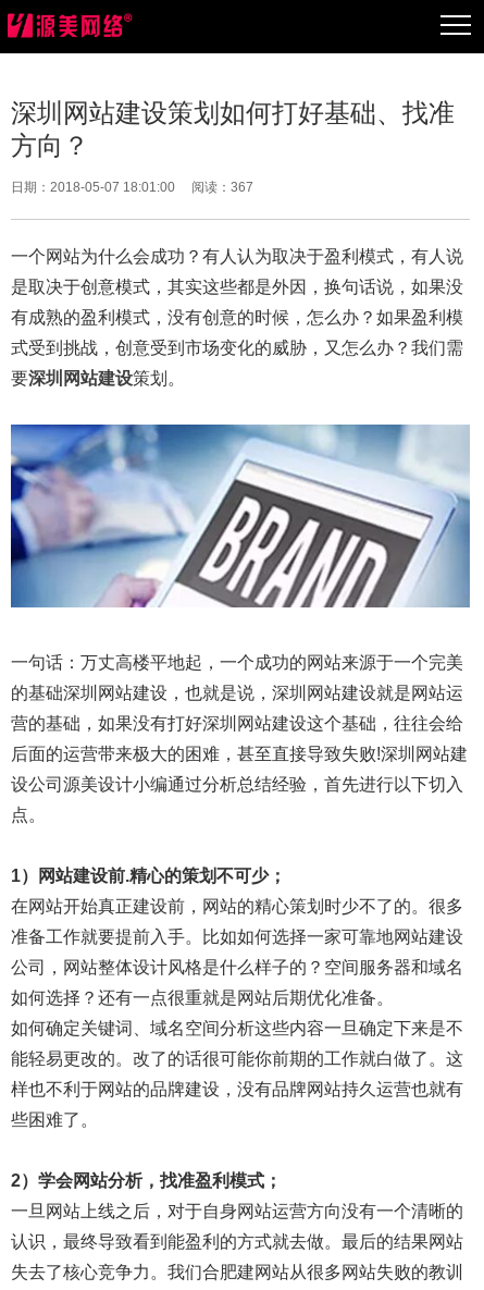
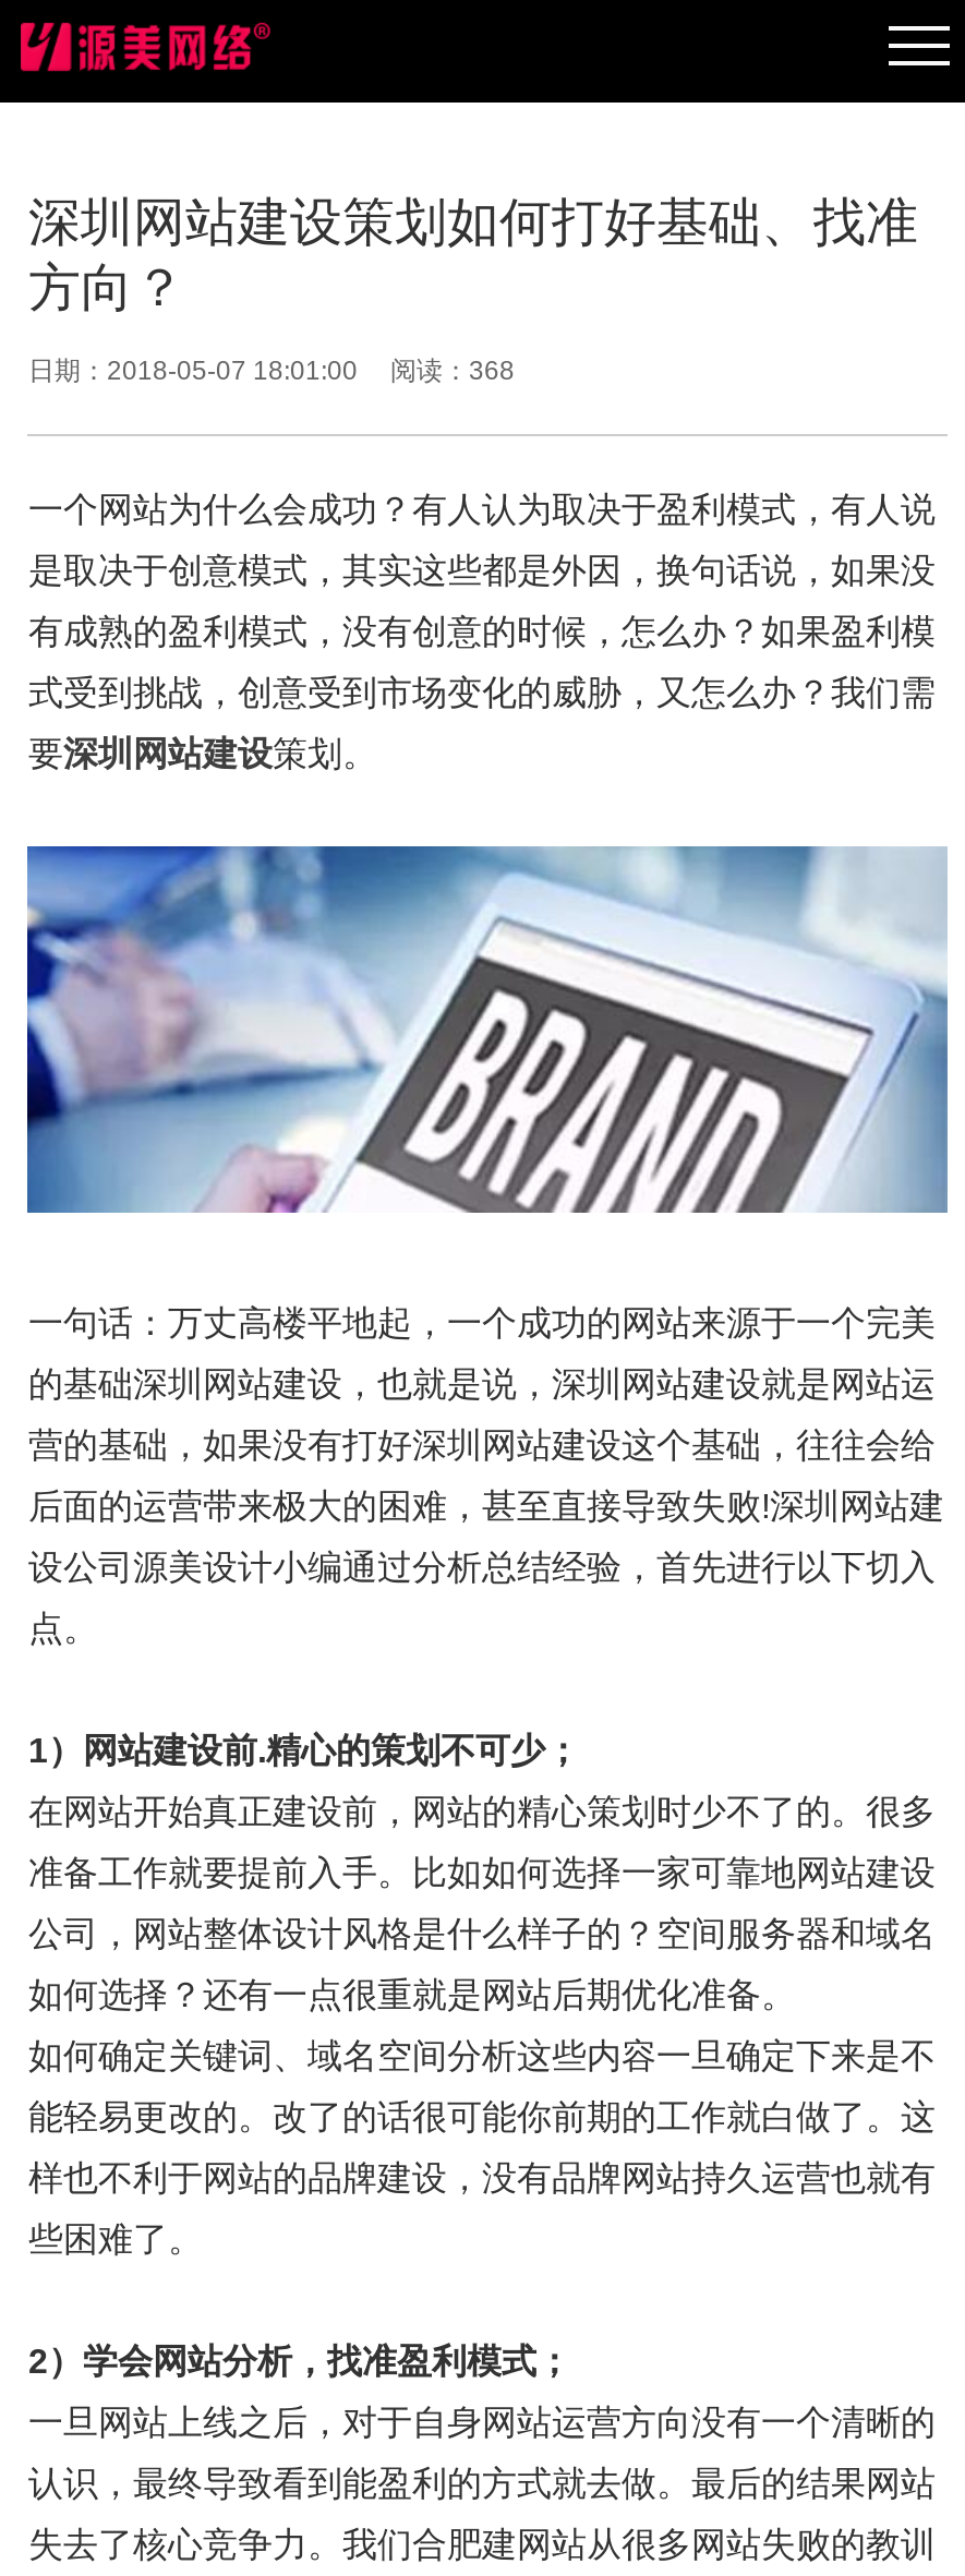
[11,180,254,195] 日期：2018-05-07 18:01:00 阅读：367 -> [28,356,514,386] 日期：2018-05-07 18:01:00 阅读：368

